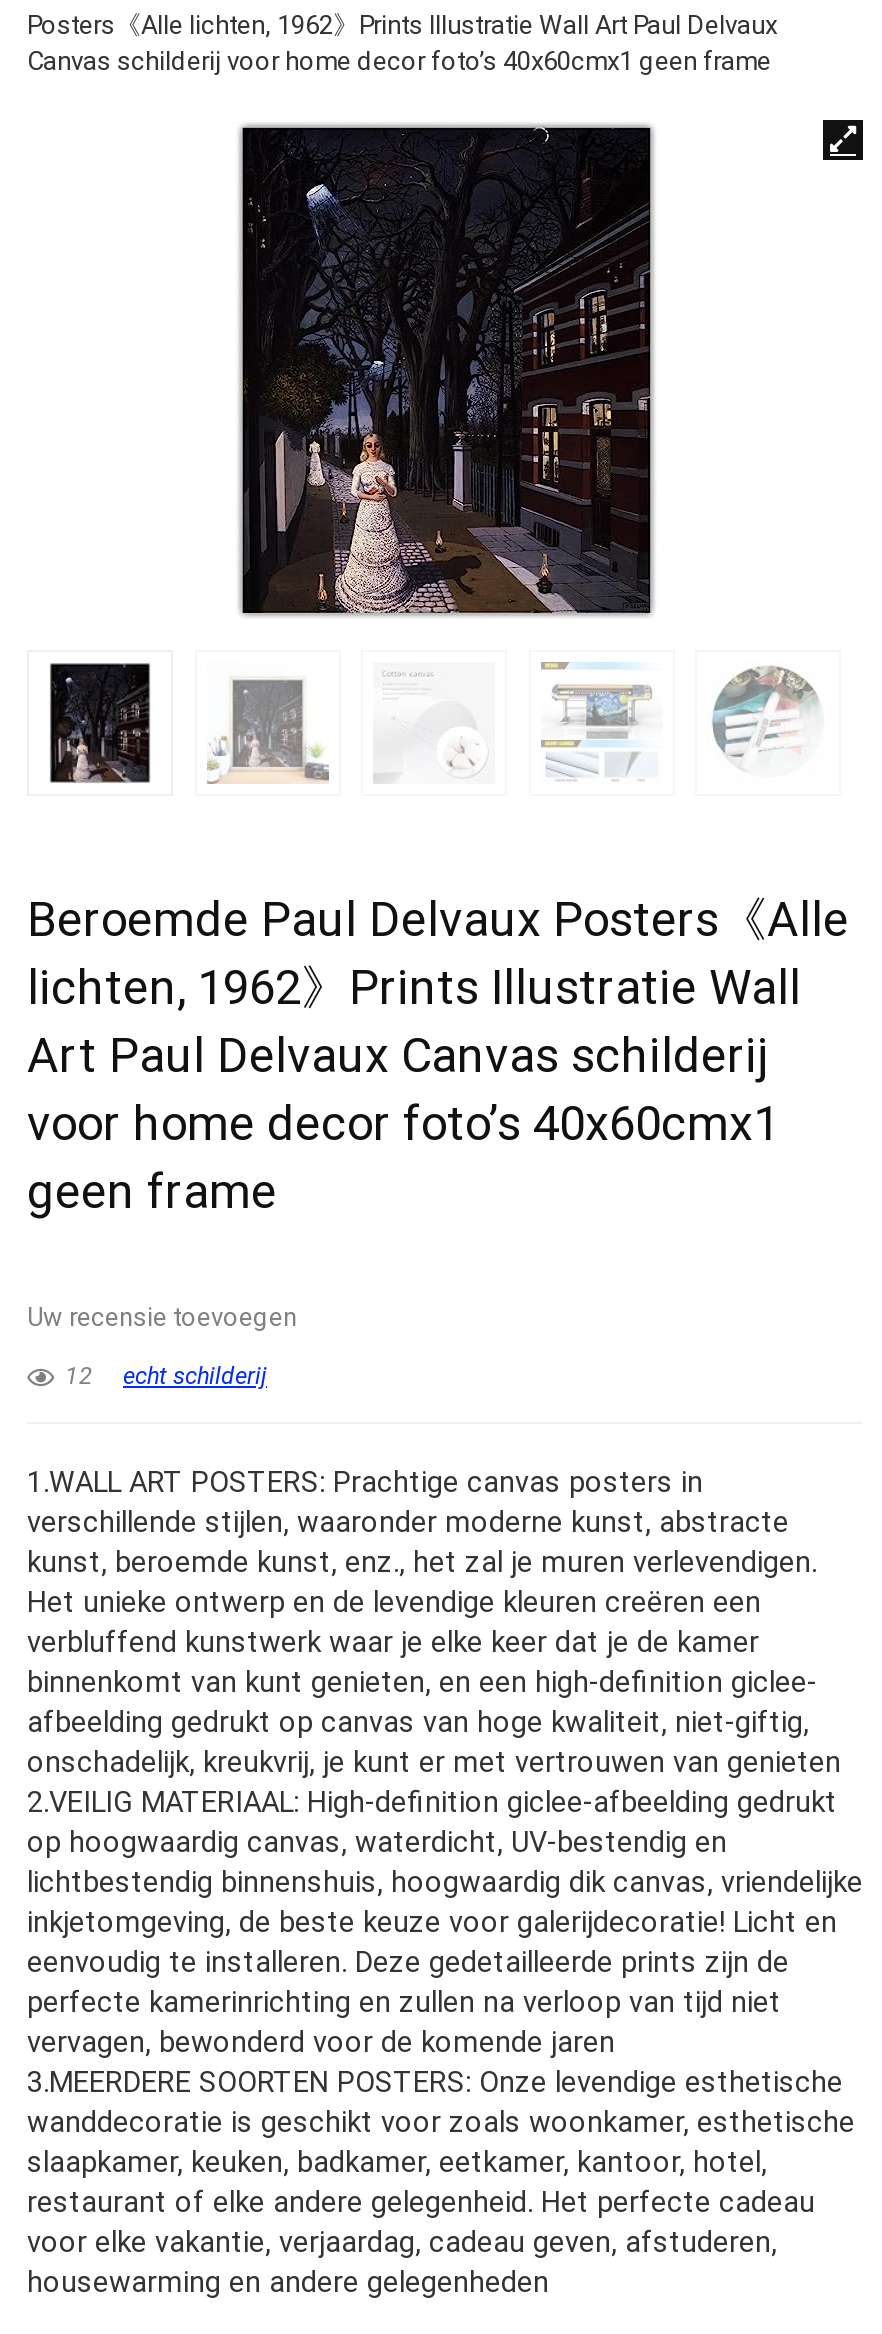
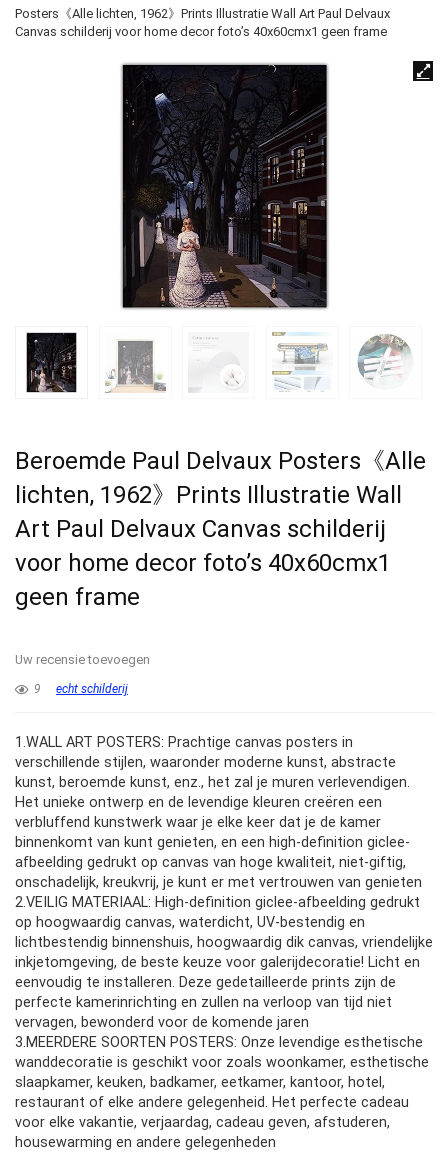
[65,1362,267,1390] 12 echt schilderij -> [34,682,128,696] 9 echt schilderij

